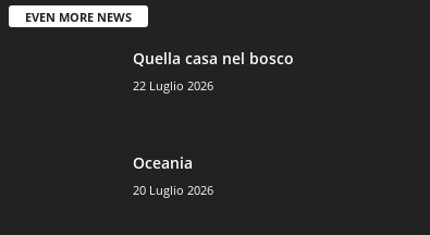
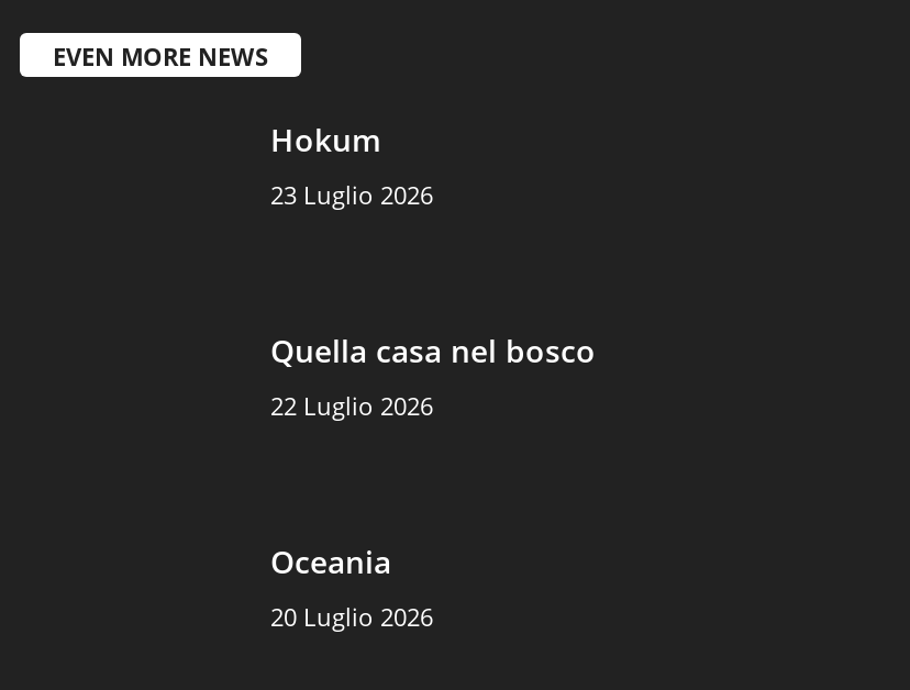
none -> [270,120,433,212] Hokum | 23 Luglio 2026

